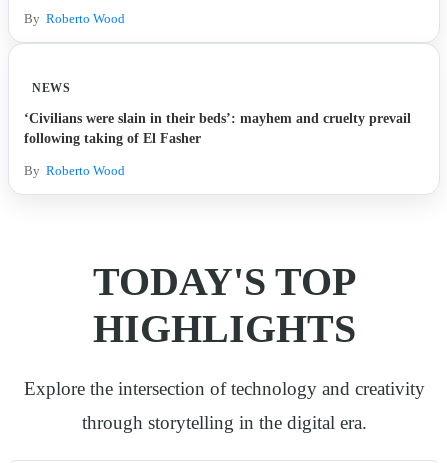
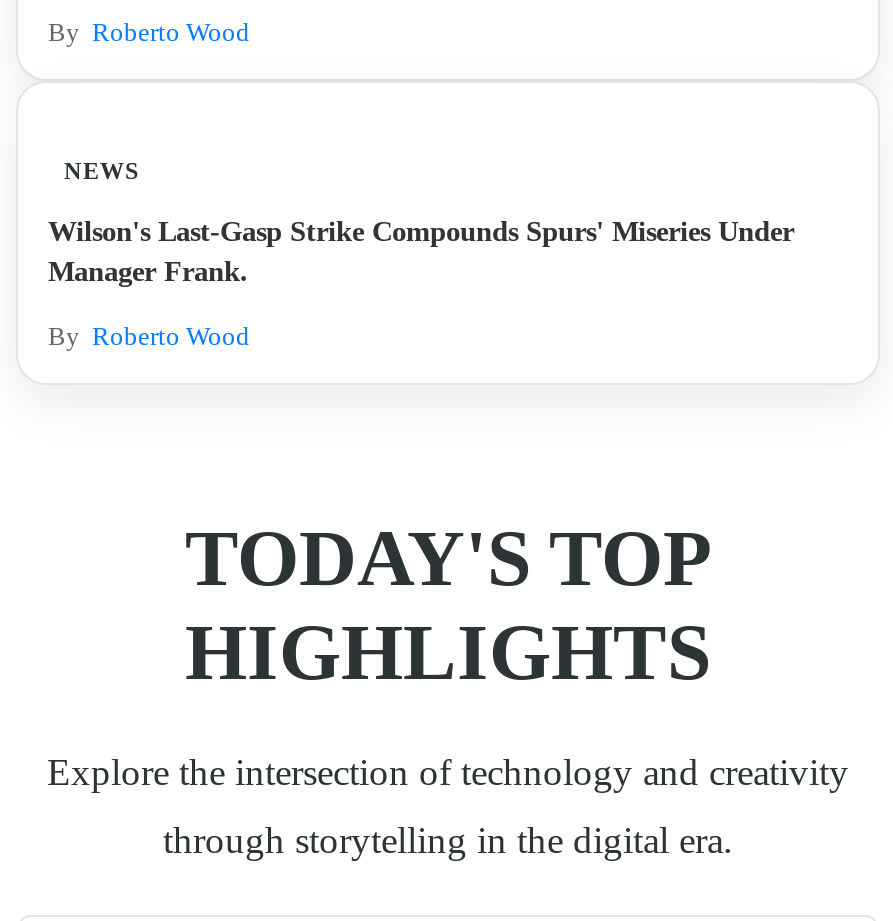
[24,110,411,146] ‘Civilians were slain in their beds’: mayhem and cruelty prevail | following taking of El Fasher -> [48,215,794,287] Wilson's Last-Gasp Strike Compounds Spurs' Miseries Under | Manager Frank.

